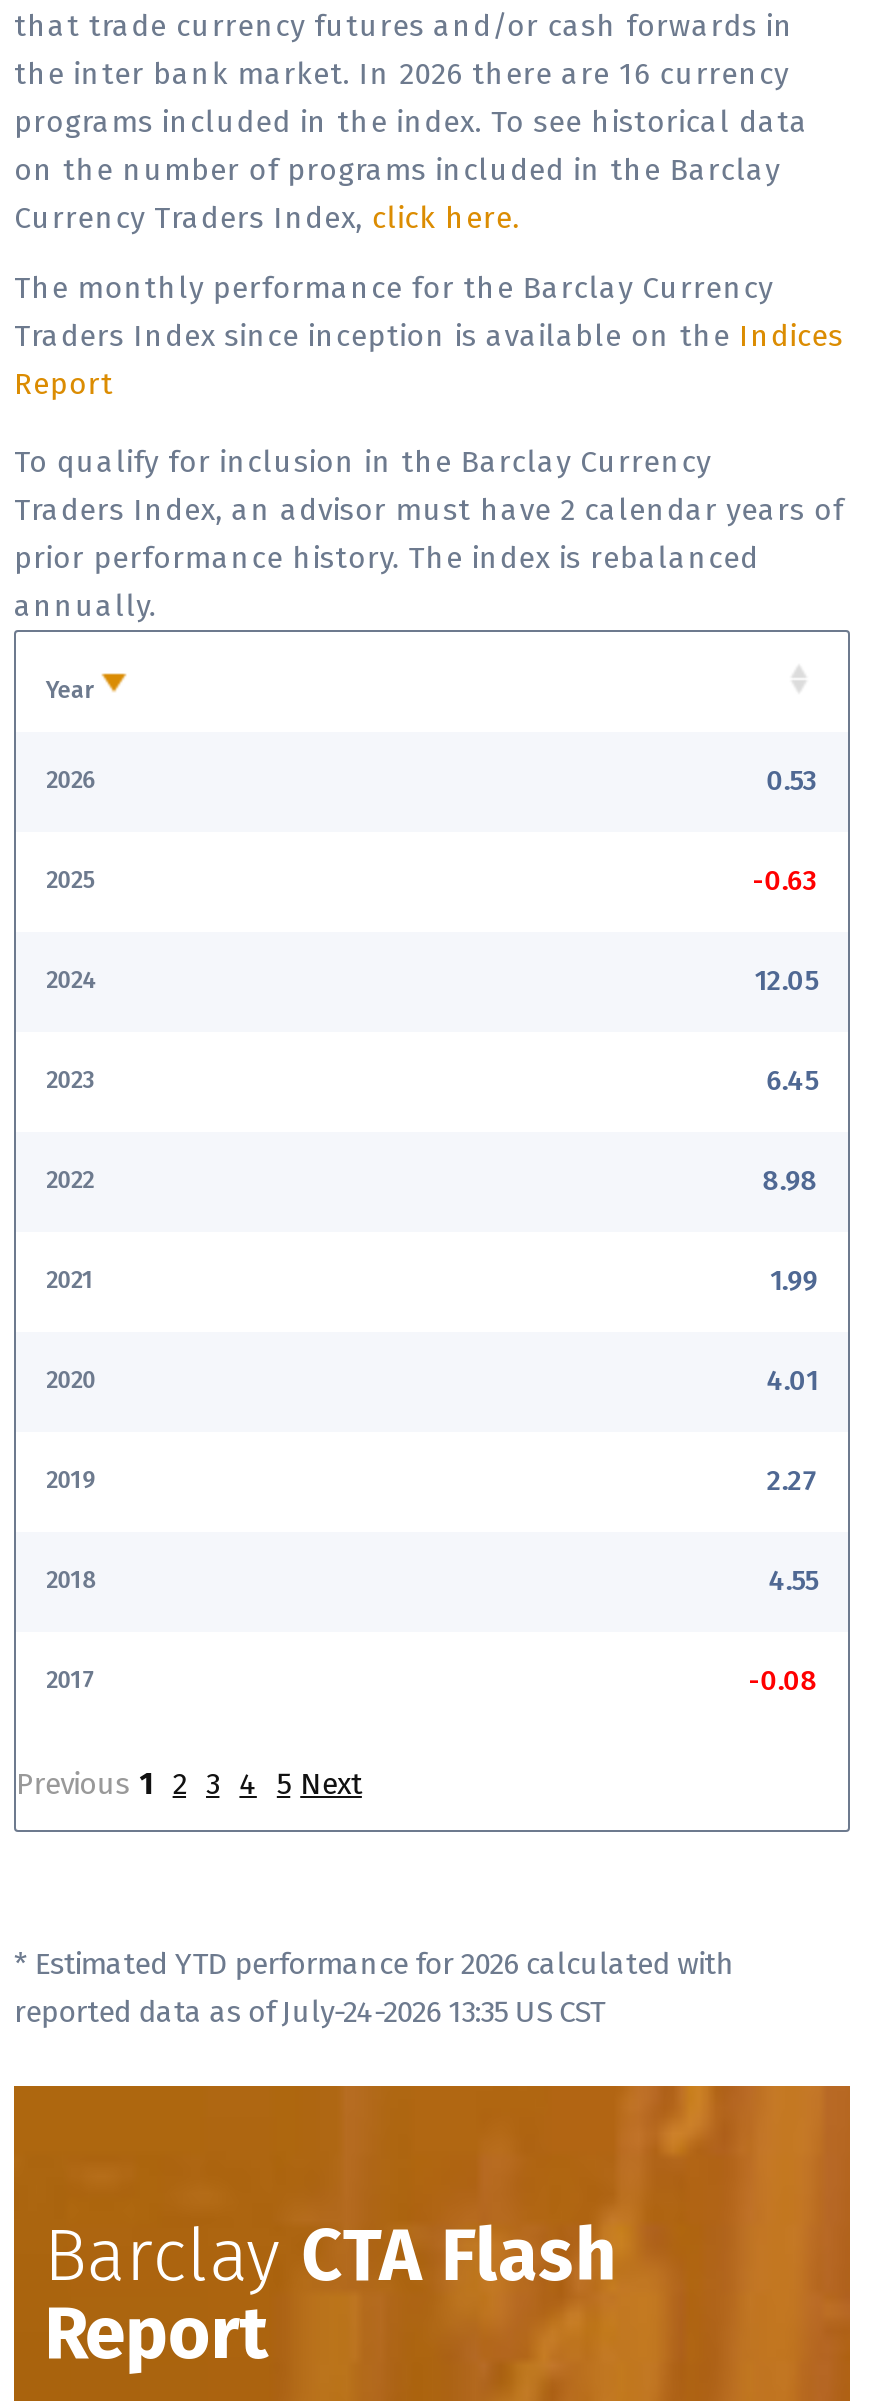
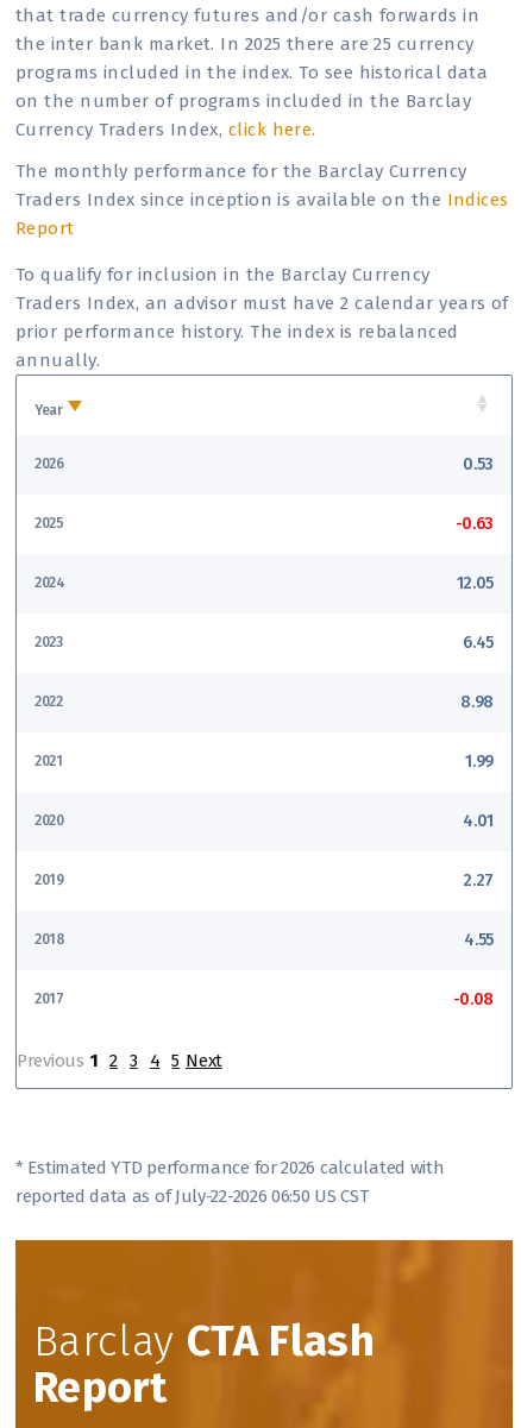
[14,56,789,92] the inter bank market. In 2026 there are 16 currency -> [15,33,474,55] the inter bank market. In 2025 there are 25 currency
[14,1994,605,2030] reported data as of July-24-2026 13:35 US CST -> [15,1185,368,1207] reported data as of July-22-2026 06:50 US CST

